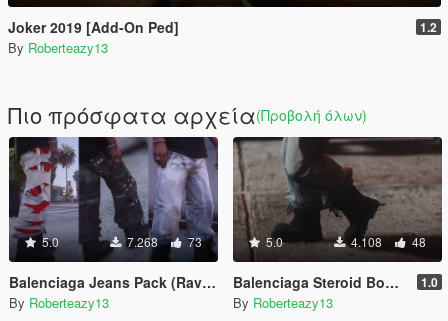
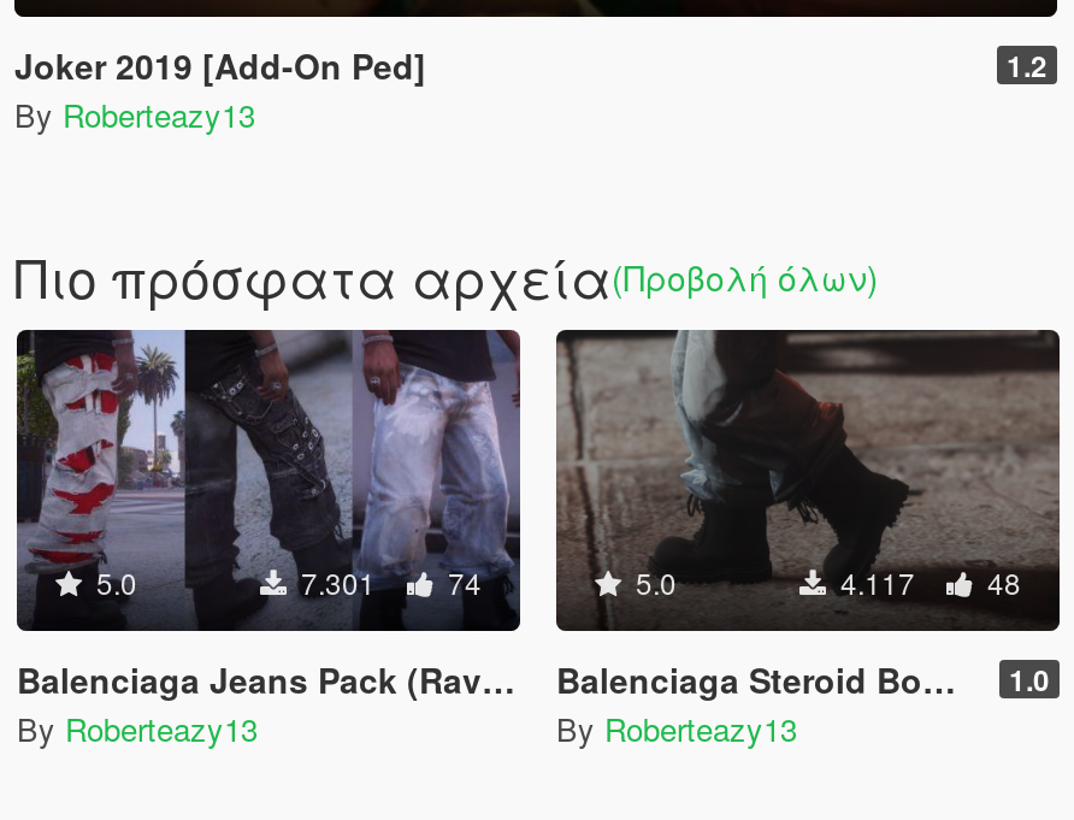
[124,233,161,250] 7.268 -> [294,561,383,602] 7.301
[185,233,202,250] 73 -> [441,561,482,602] 74
[348,233,426,250] 4.108 48 -> [833,561,1021,602] 4.117 48

